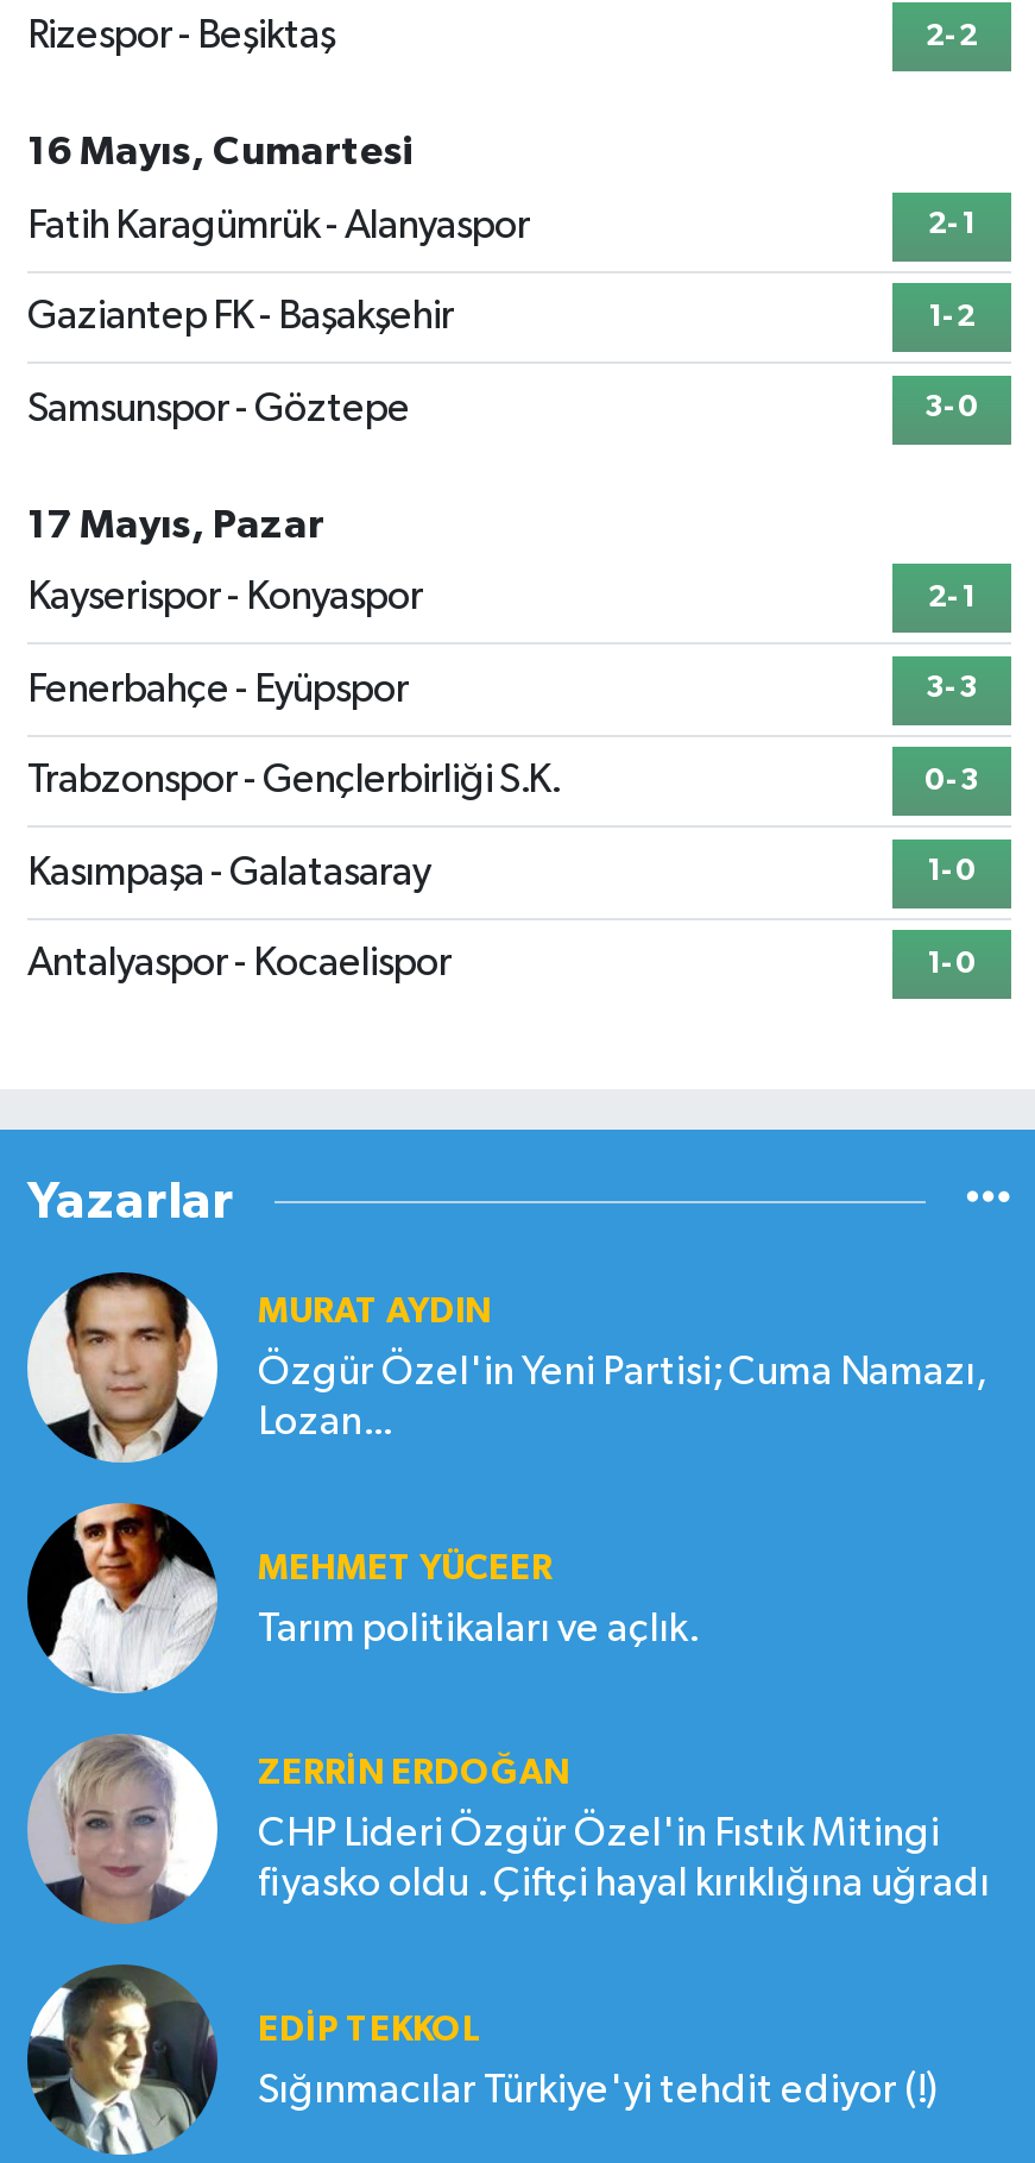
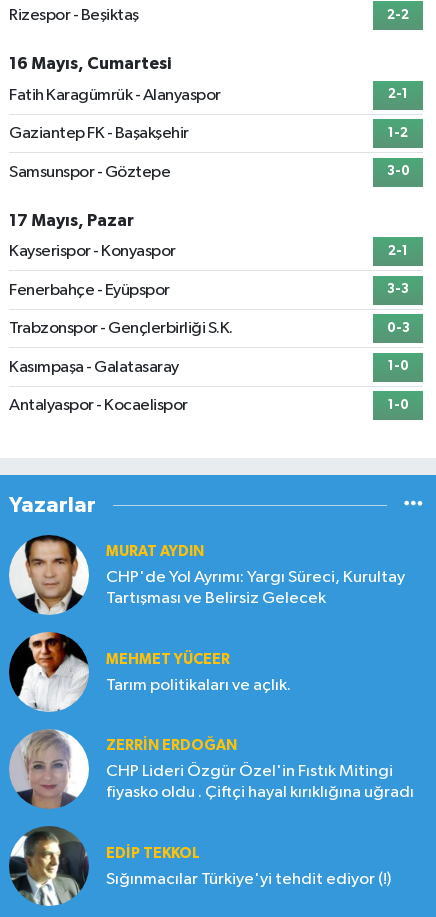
[258,1354,987,1445] Özgür Özel'in Yeni Partisi; Cuma Namazı, | Lozan... -> [106,569,405,607] CHP'de Yol Ayrımı: Yargı Süreci, Kurultay | Tartışması ve Belirsiz Gelecek

